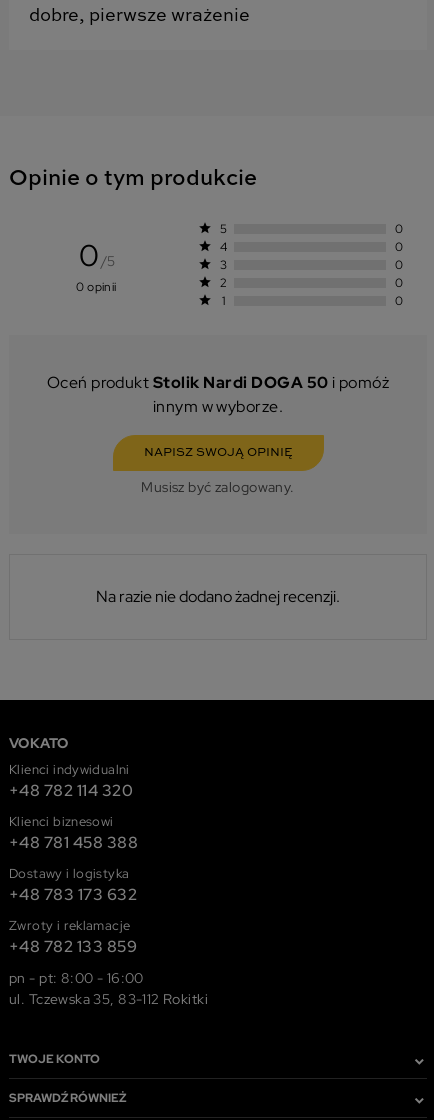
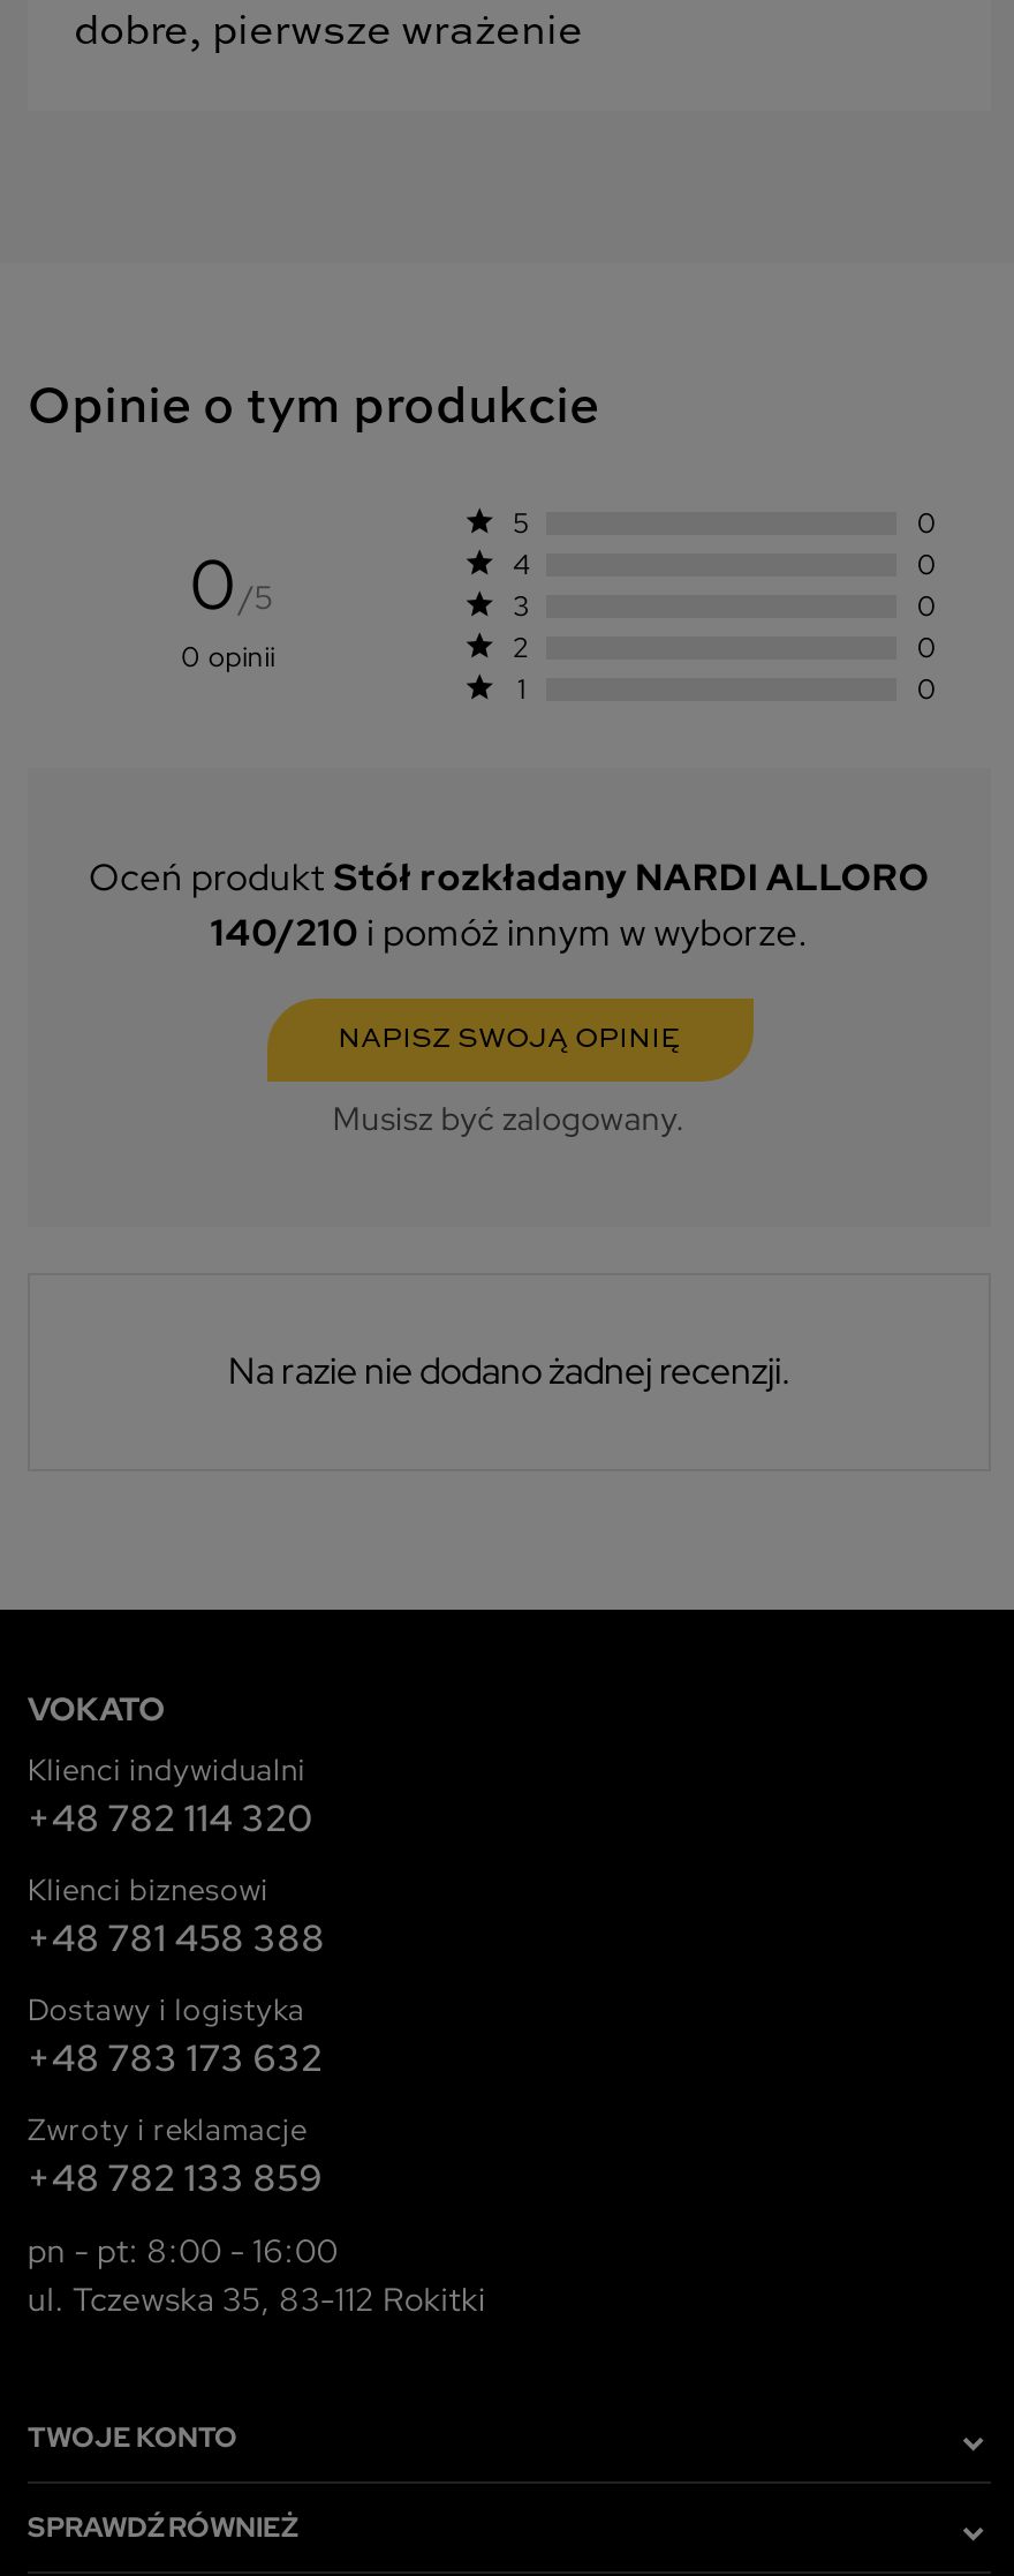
[47,372,389,417] Oceń produkt Stolik Nardi DOGA 50 i pomóż | innym w wyborze. -> [89,852,929,956] Oceń produkt Stół rozkładany NARDI ALLORO | 140/210 i pomóż innym w wyborze.

